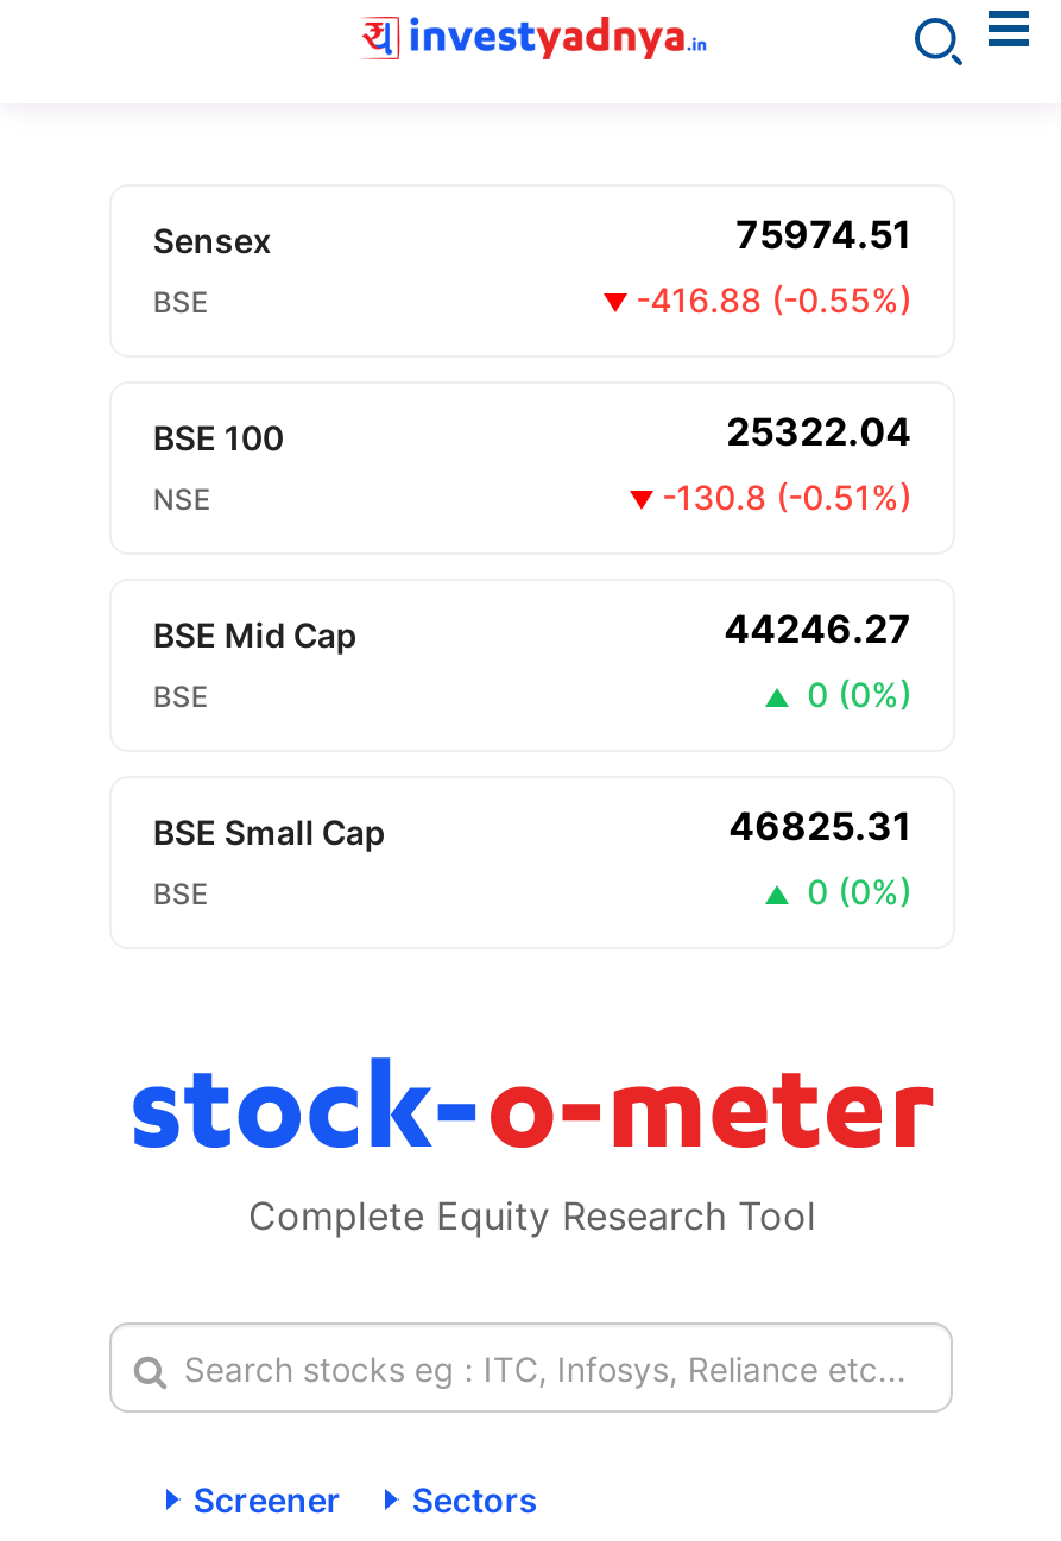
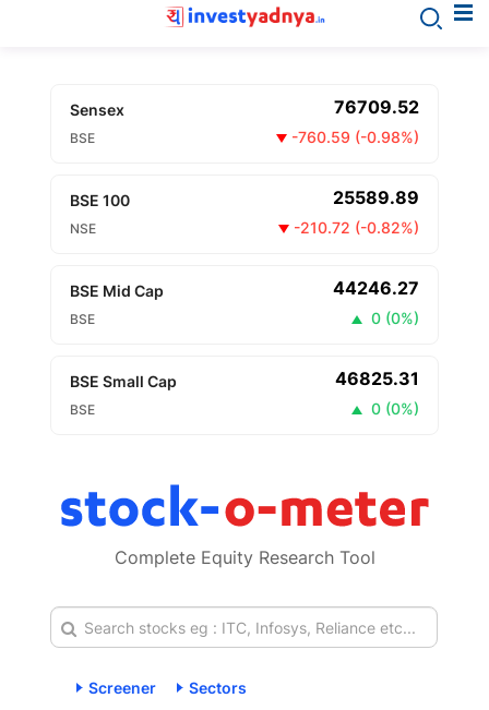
[736,210,912,258] 75974.51 -> [334,96,419,118] 76709.52
[636,279,912,320] -416.88 (-0.55%) -> [291,128,419,146] -760.59 (-0.98%)
[726,408,912,455] 25322.04 -> [332,186,419,208] 25589.89
[662,476,912,517] -130.8 (-0.51%) -> [293,218,419,237] -210.72 (-0.82%)

